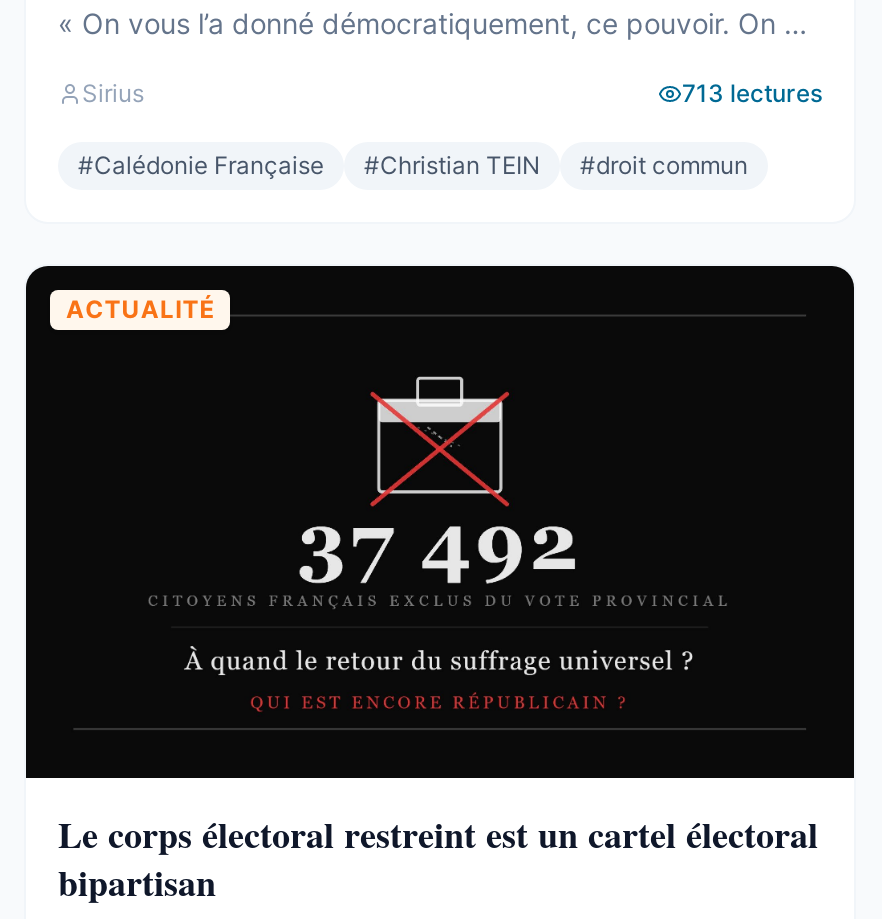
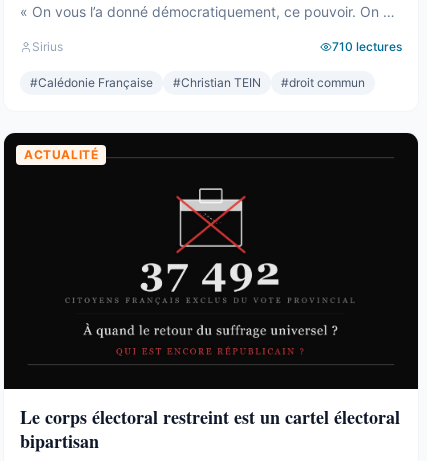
[682,78,822,108] 713 lectures -> [332,39,402,54] 710 lectures

